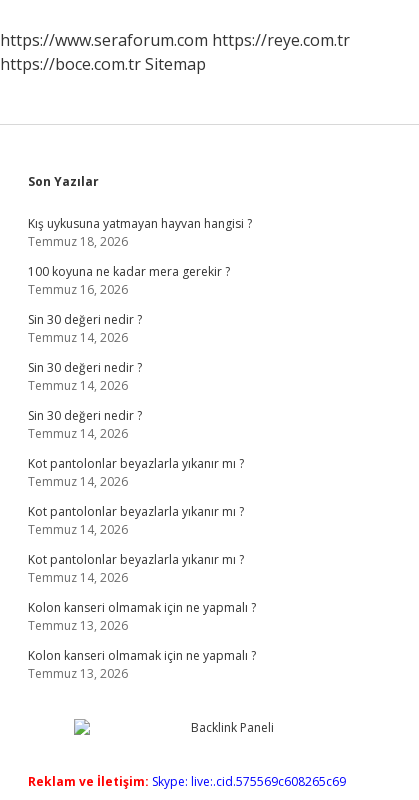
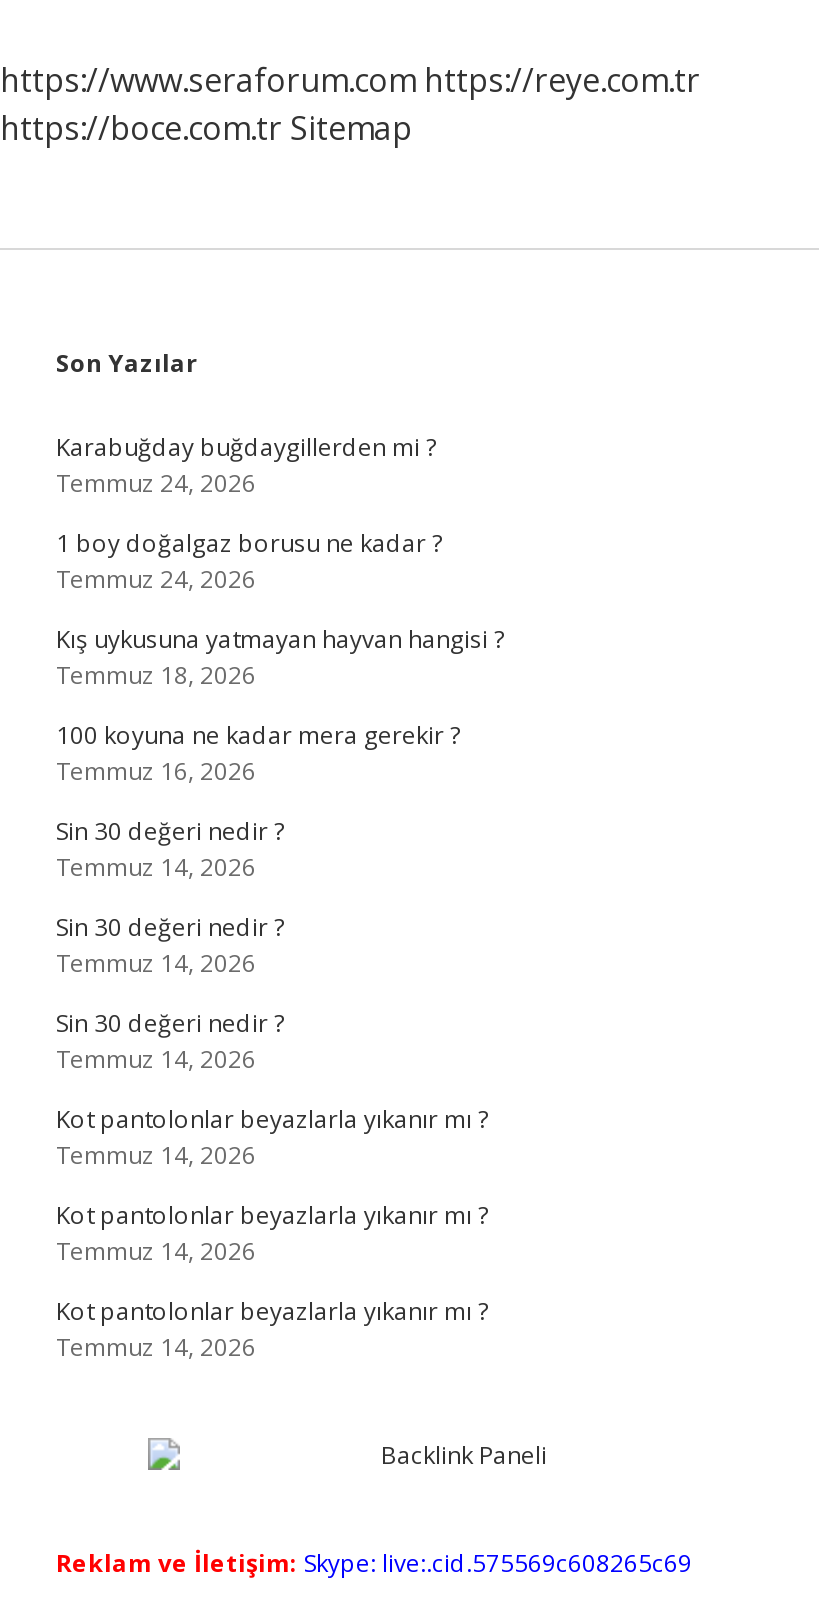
none -> [56,430,442,596] Karabuğday buğdaygillerden mi ? | Temmuz 24, 2026 | 1 boy doğalgaz borusu ne kadar ? | Temmuz 24, 2026
moved [28,215,252,586] -> [56,622,504,1364]: Kış uykusuna yatmayan hayvan hangisi ? | Temmuz 18, 2026 | 100 koyuna ne kadar mera gerekir ? | ... | Kot pantolonlar beyazlarla yıkanır mı ? | Temmuz 14, 2026
[28,599,256,682] Kolon kanseri olmamak için ne yapmalı ? | Temmuz 13, 2026 | Kolon kanseri olmamak için ne yapmalı ? | Temmuz 13, 2026 -> none

